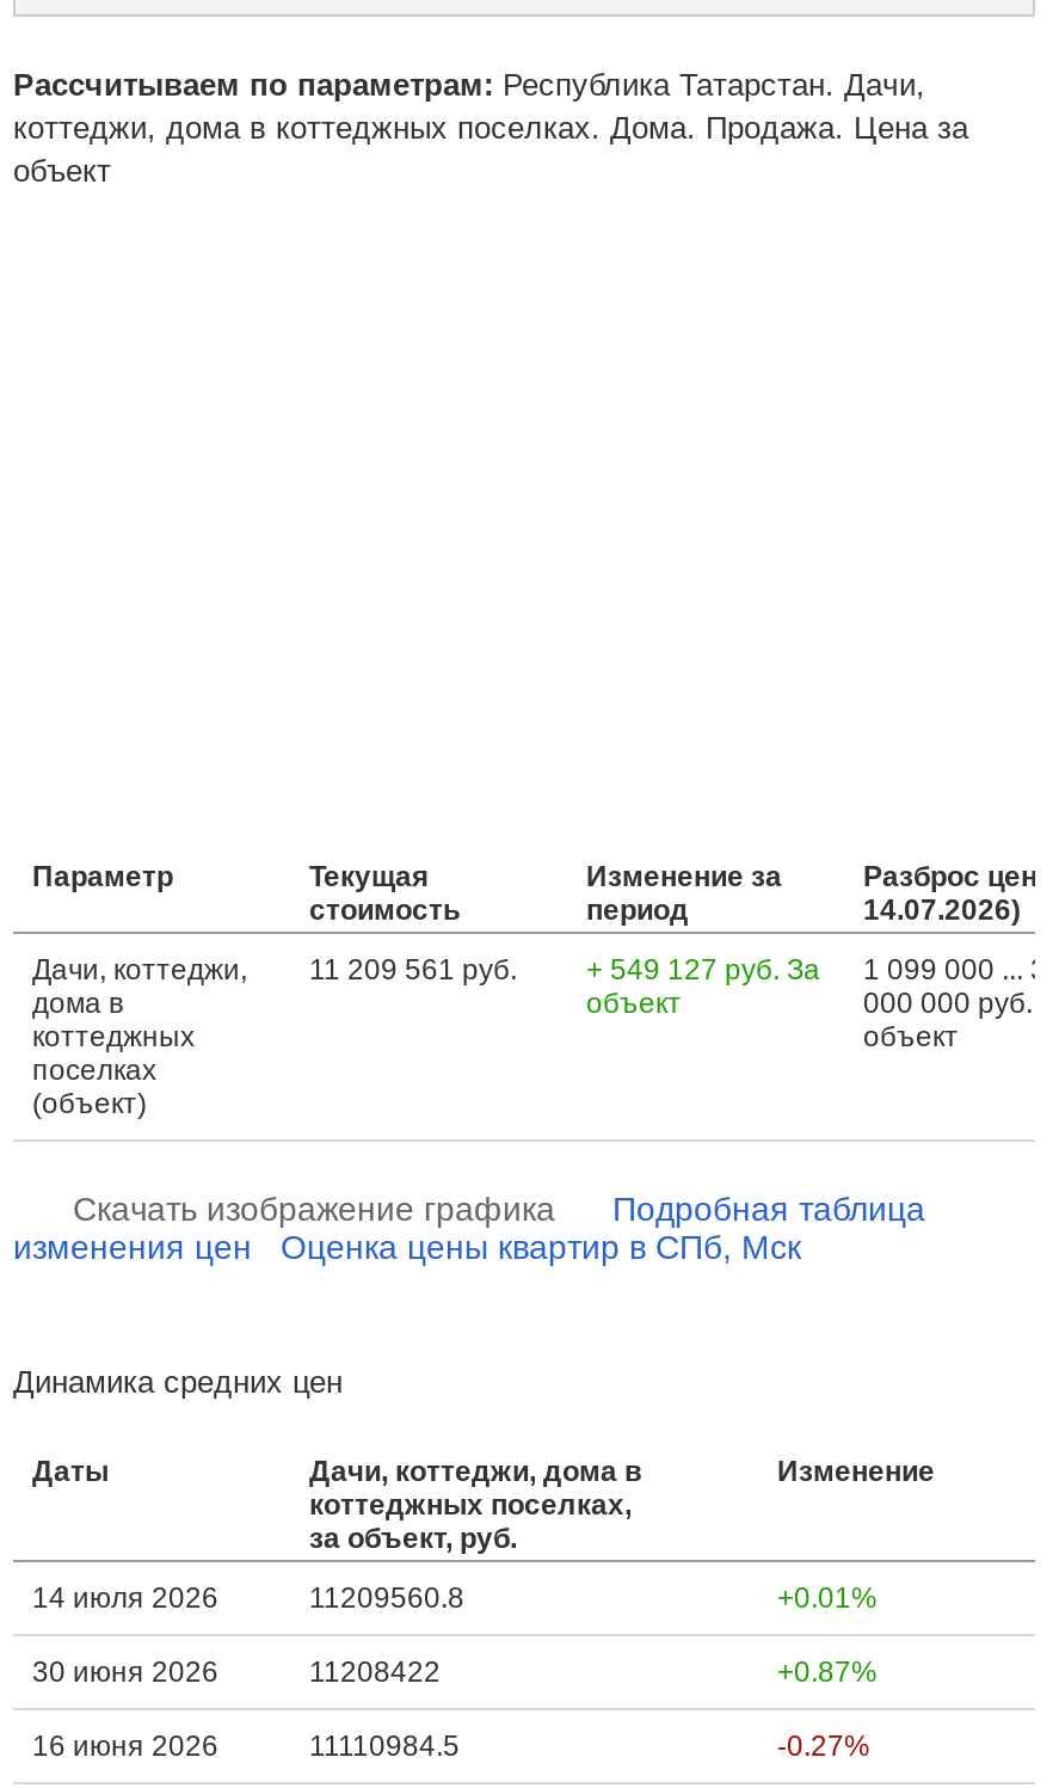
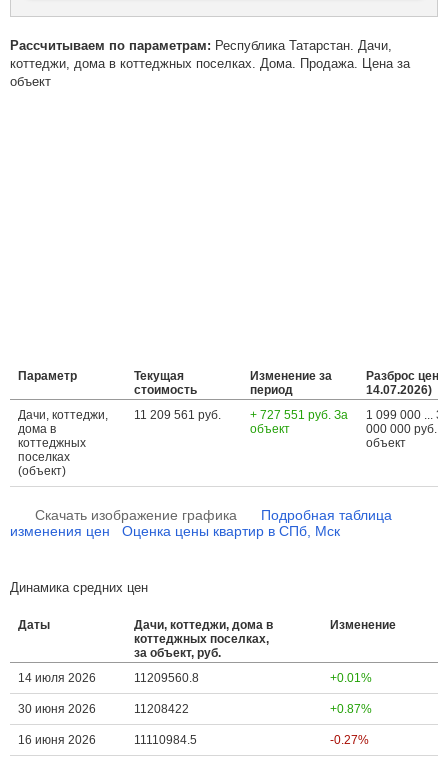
[586,953,820,987] + 549 127 руб. За -> [250,408,348,422] + 727 551 руб. За

